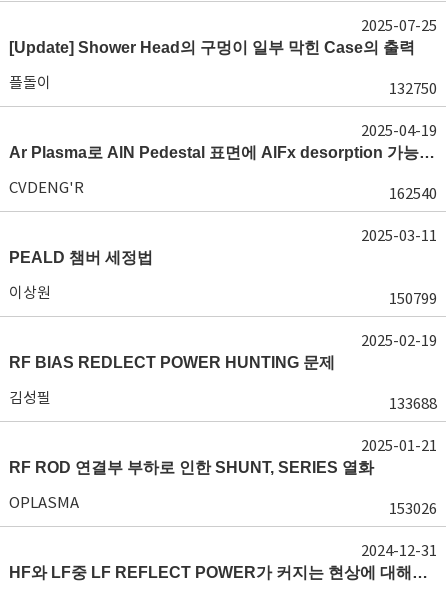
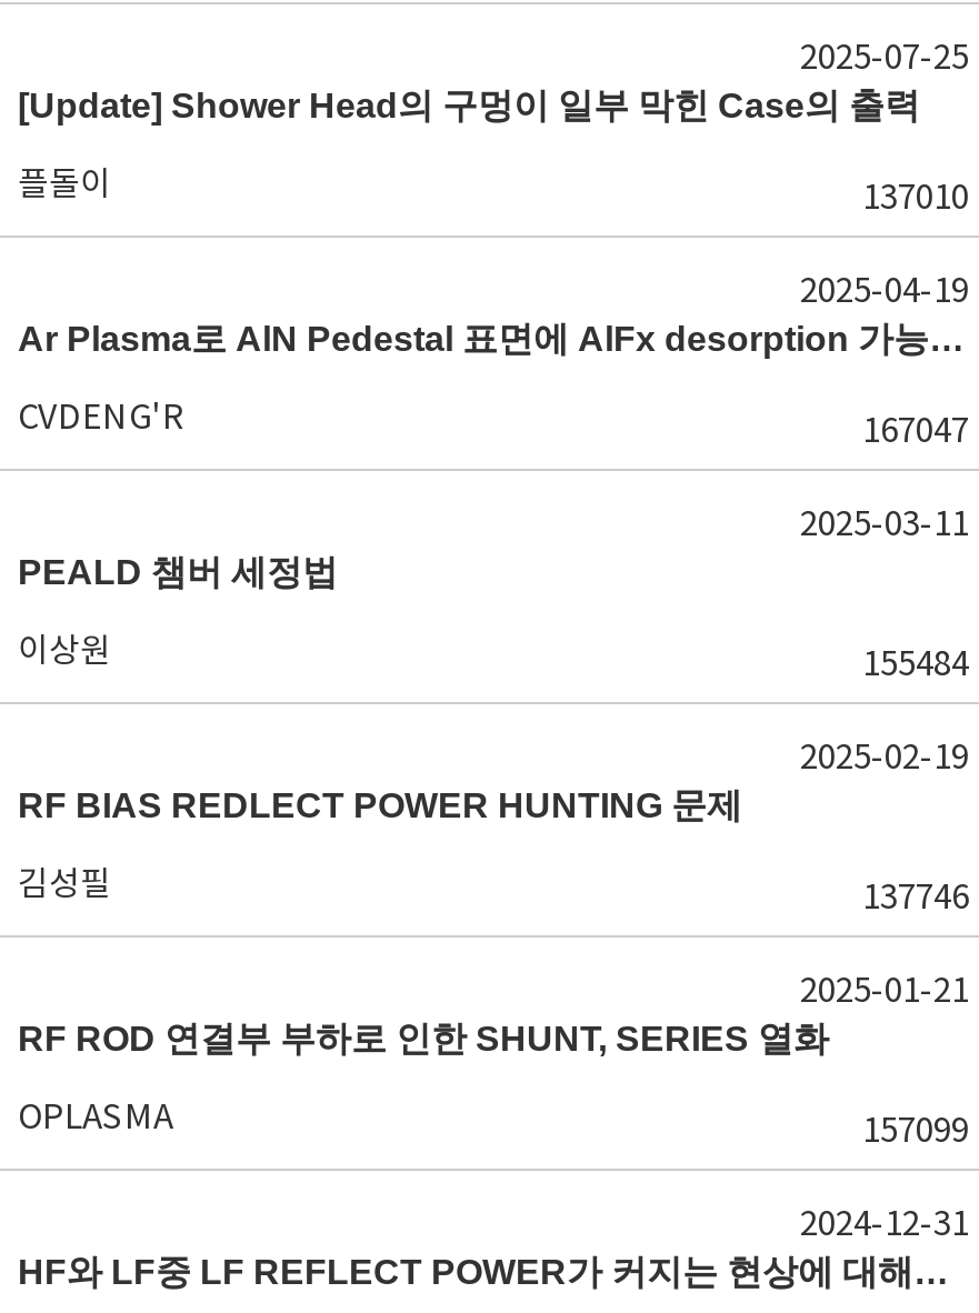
[389,79,437,98] 132750 -> [862,175,969,217] 137010
[389,184,437,203] 162540 -> [862,408,969,451] 167047
[389,289,437,308] 150799 -> [862,642,969,684] 155484
[389,394,437,413] 133688 -> [862,875,969,917] 137746
[389,499,437,518] 153026 -> [862,1108,969,1150] 157099

